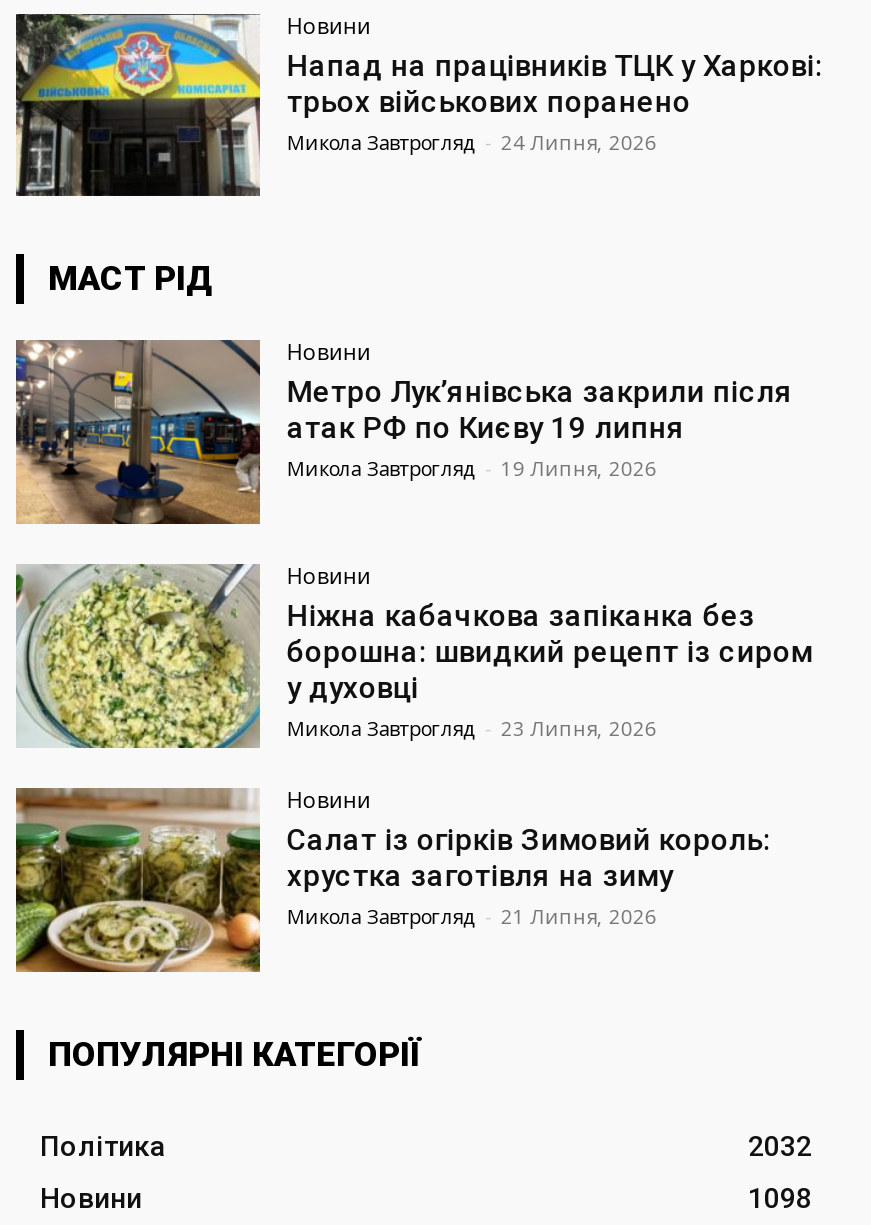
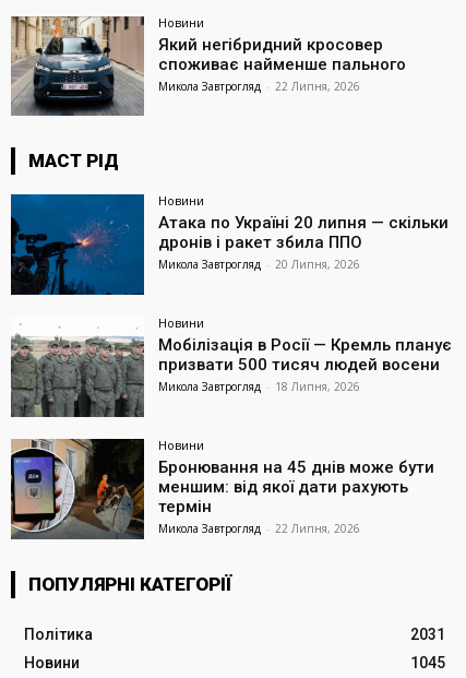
[14,14,823,198] [image] | Напад на працівників ТЦК у Харкові: | трьох військових поранено | Микола Завтрогляд - 24 Липня, 2026 -> [11,16,406,117] [image] | Який негібридний кросовер | споживає найменше пального | Микола Завтрогляд - 22 Липня, 2026
[14,338,793,526] [image] | Метро Лук’янівська закрили після | атак РФ по Києву 19 липня | Микола Завтрогляд - 19 Липня, 2026 -> [10,193,449,296] [image] | Атака по Україні 20 липня — скільки | дронів і ракет збила ППО | Микола Завтрогляд - 20 Липня, 2026
[14,562,813,750] [image] | Ніжна кабачкова запіканка без | борошна: швидкий рецепт із сиром | у духовці | Микола Завтрогляд - 23 Липня, 2026 -> [10,317,452,418] [image] | Мобілізація в Росії — Кремль планує | призвати 500 тисяч людей восени | Микола Завтрогляд - 18 Липня, 2026
[14,788,771,974] [image] | Салат із огірків Зимовий король: | хрустка заготівля на зиму | Микола Завтрогляд - 21 Липня, 2026 -> [10,438,435,540] [image] | Бронювання на 45 днів може бути | меншим: від якої дати рахують | термін | Микола Завтрогляд - 22 Липня, 2026
[748,1130,812,1162] 2032 -> [410,625,445,643] 2031
[748,1182,812,1214] 1098 -> [410,654,445,671] 1045

